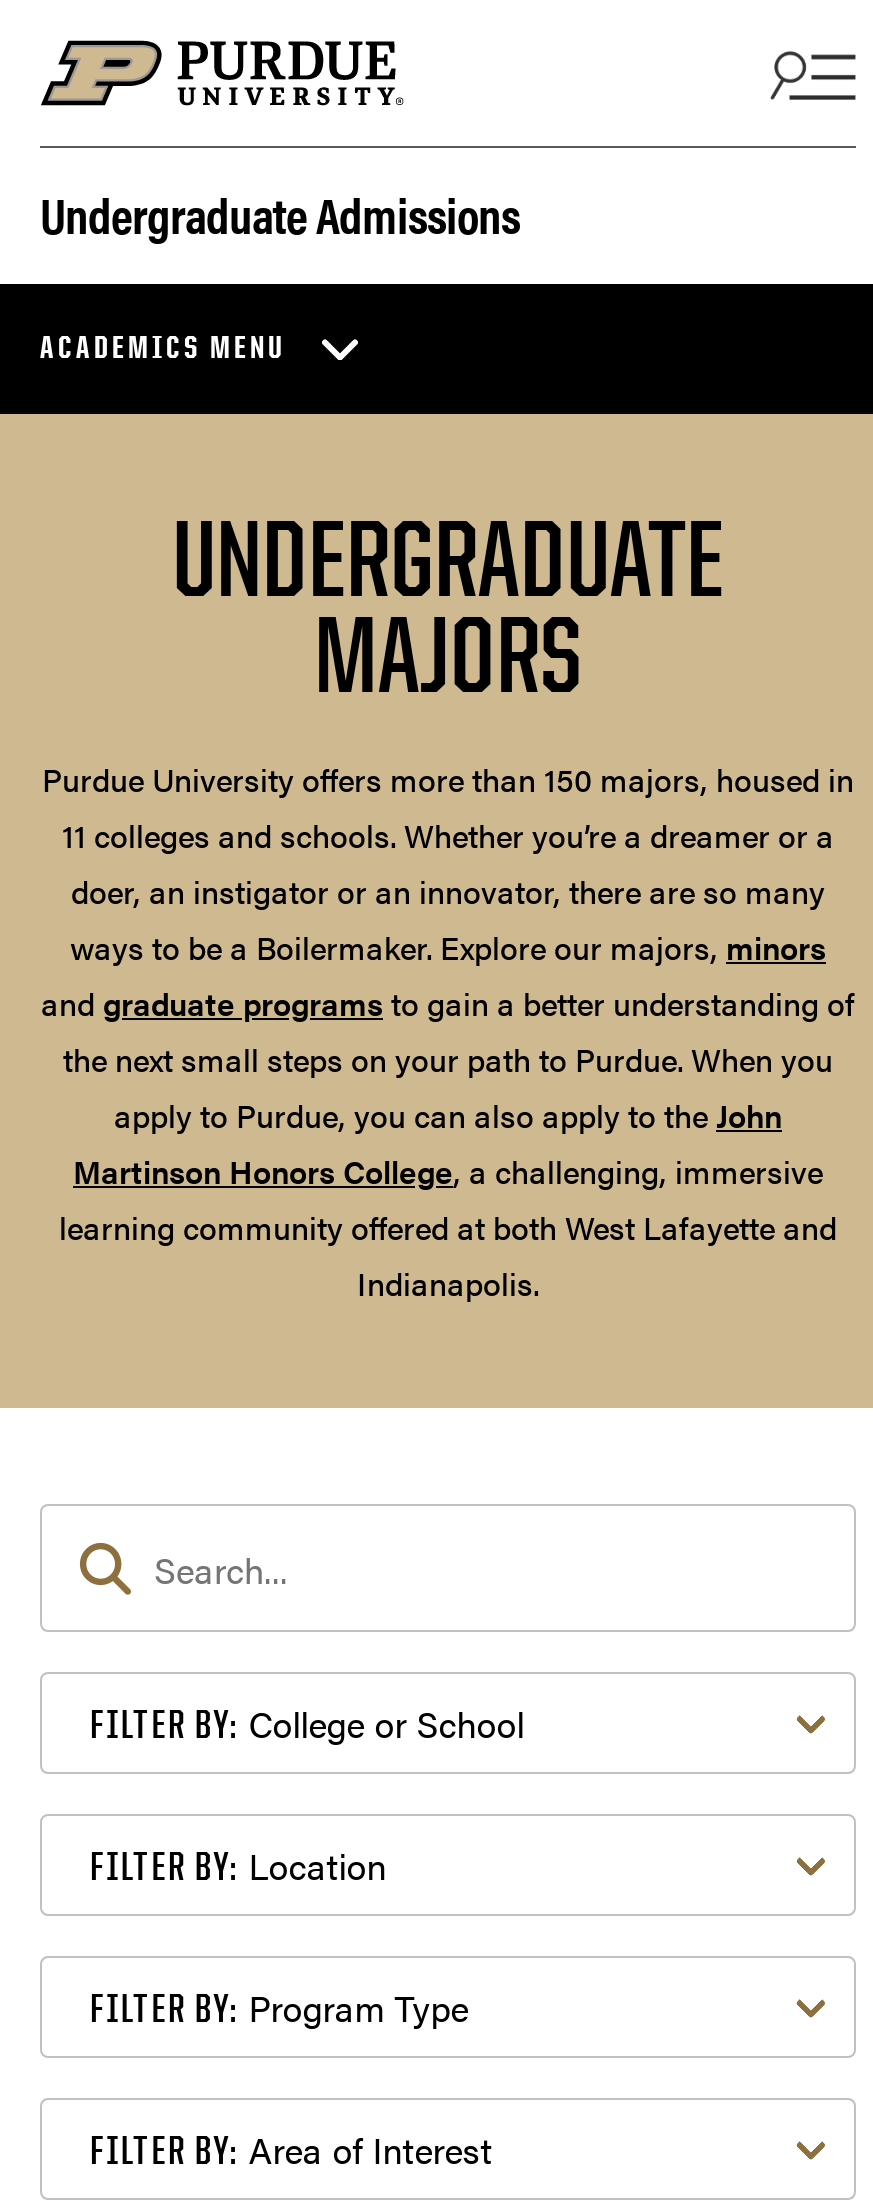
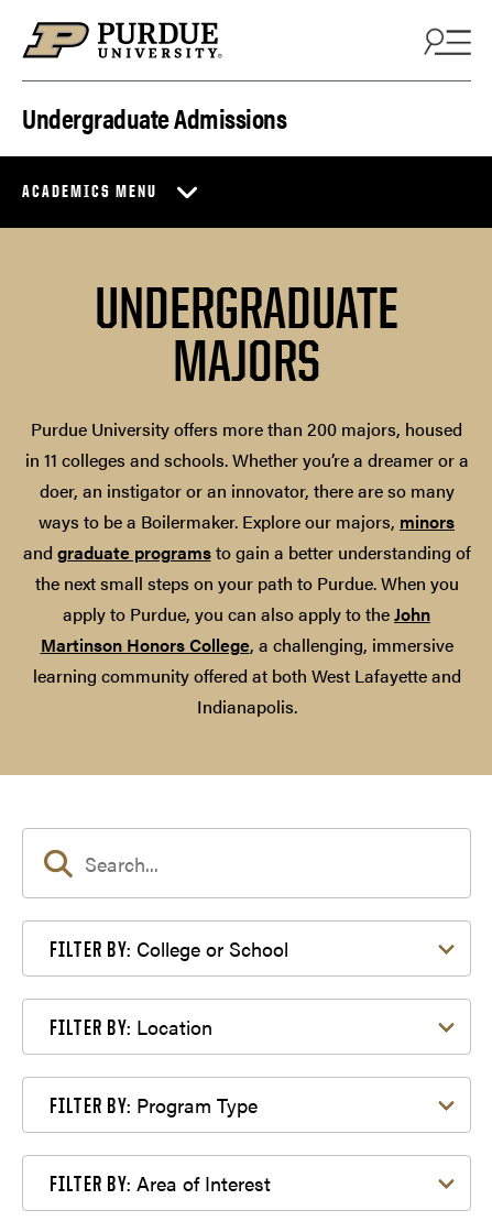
[42,756,854,858] Purdue University offers more than 150 majors, housed in | 11 colleges and schools. Whether you’re a dreamer or a -> [25,416,468,473] Purdue University offers more than 200 majors, housed | in 11 colleges and schools. Whether you’re a dreamer or a

